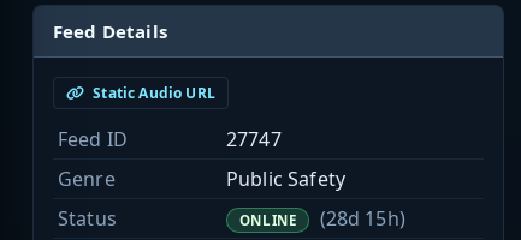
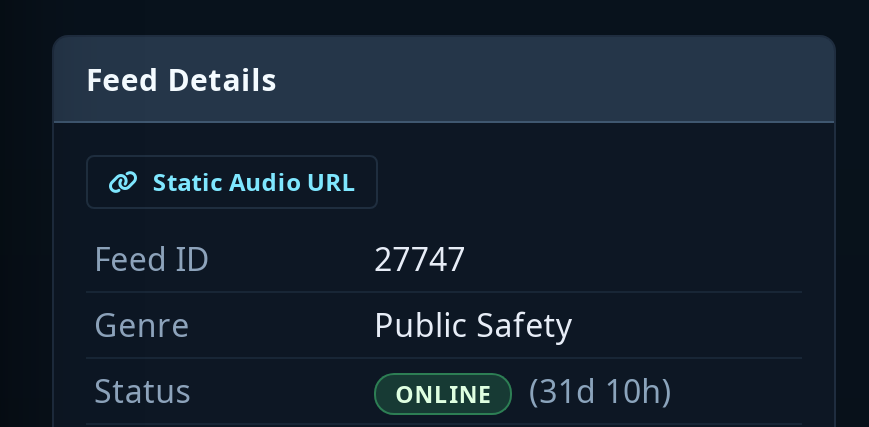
[239,205,405,232] ONLINE (28d 15h) -> [395,369,672,413] ONLINE (31d 10h)

